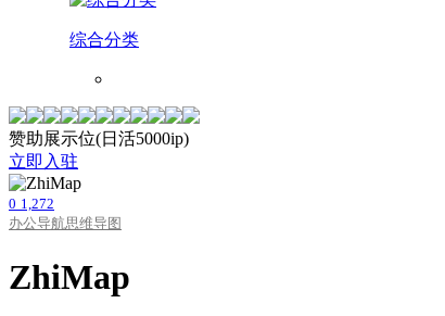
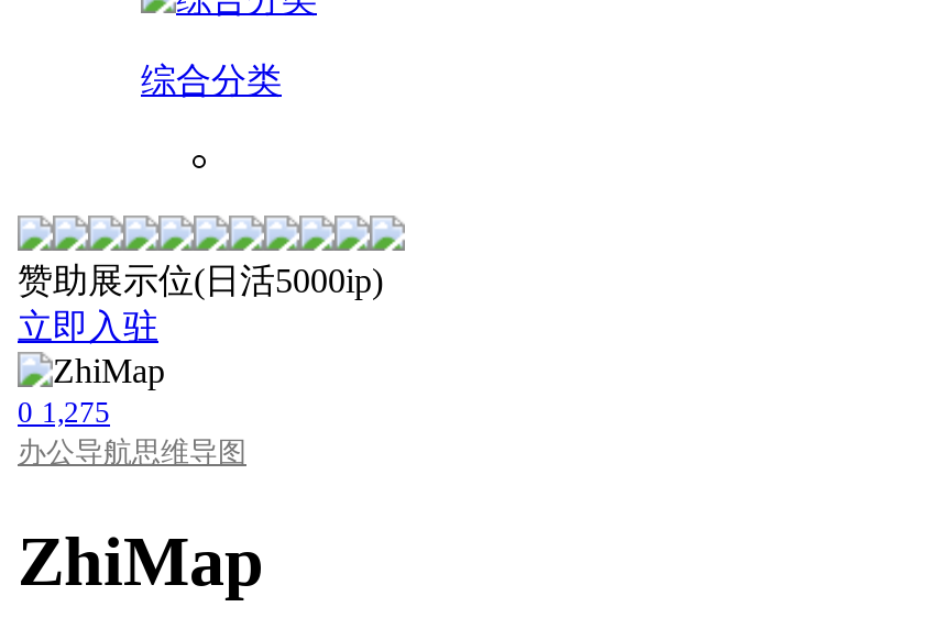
[9,196,54,212] 0 1,272 -> [18,397,110,430] 0 1,275

